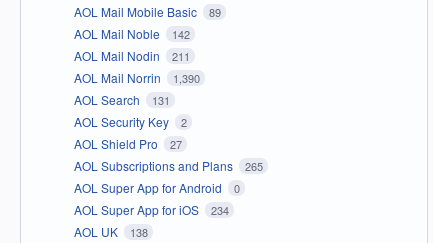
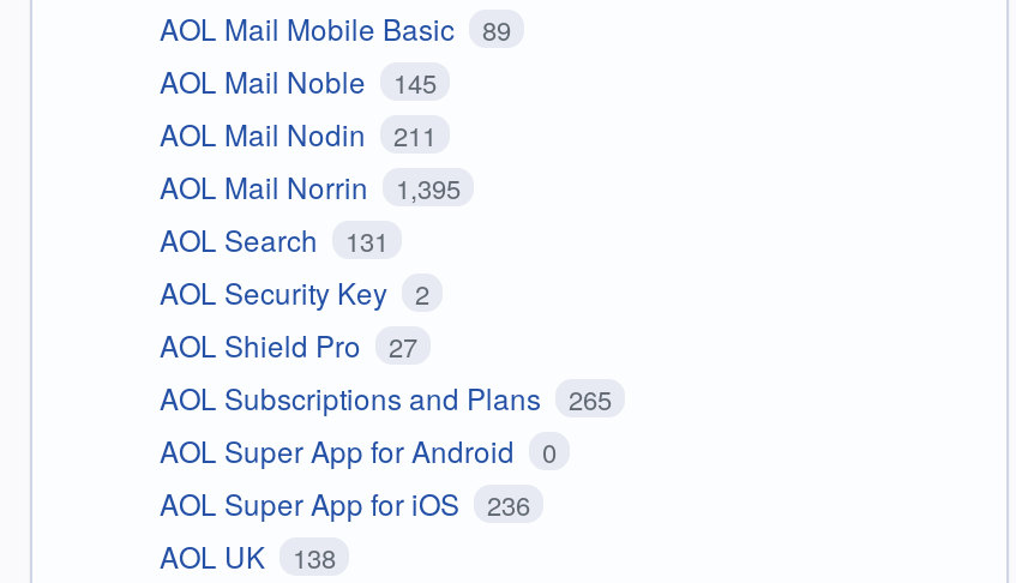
[74,25,189,42] AOL Mail Noble 142 -> [160,61,437,101] AOL Mail Noble 145
[74,69,199,86] AOL Mail Norrin 1,390 -> [160,166,461,207] AOL Mail Norrin 1,395
[74,201,228,218] AOL Super App for iOS 234 -> [160,483,530,524] AOL Super App for iOS 236

